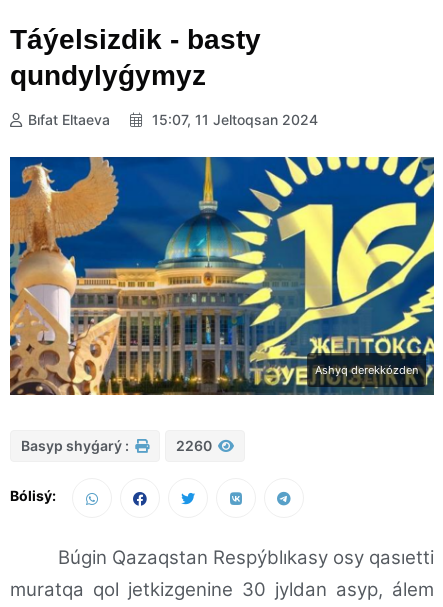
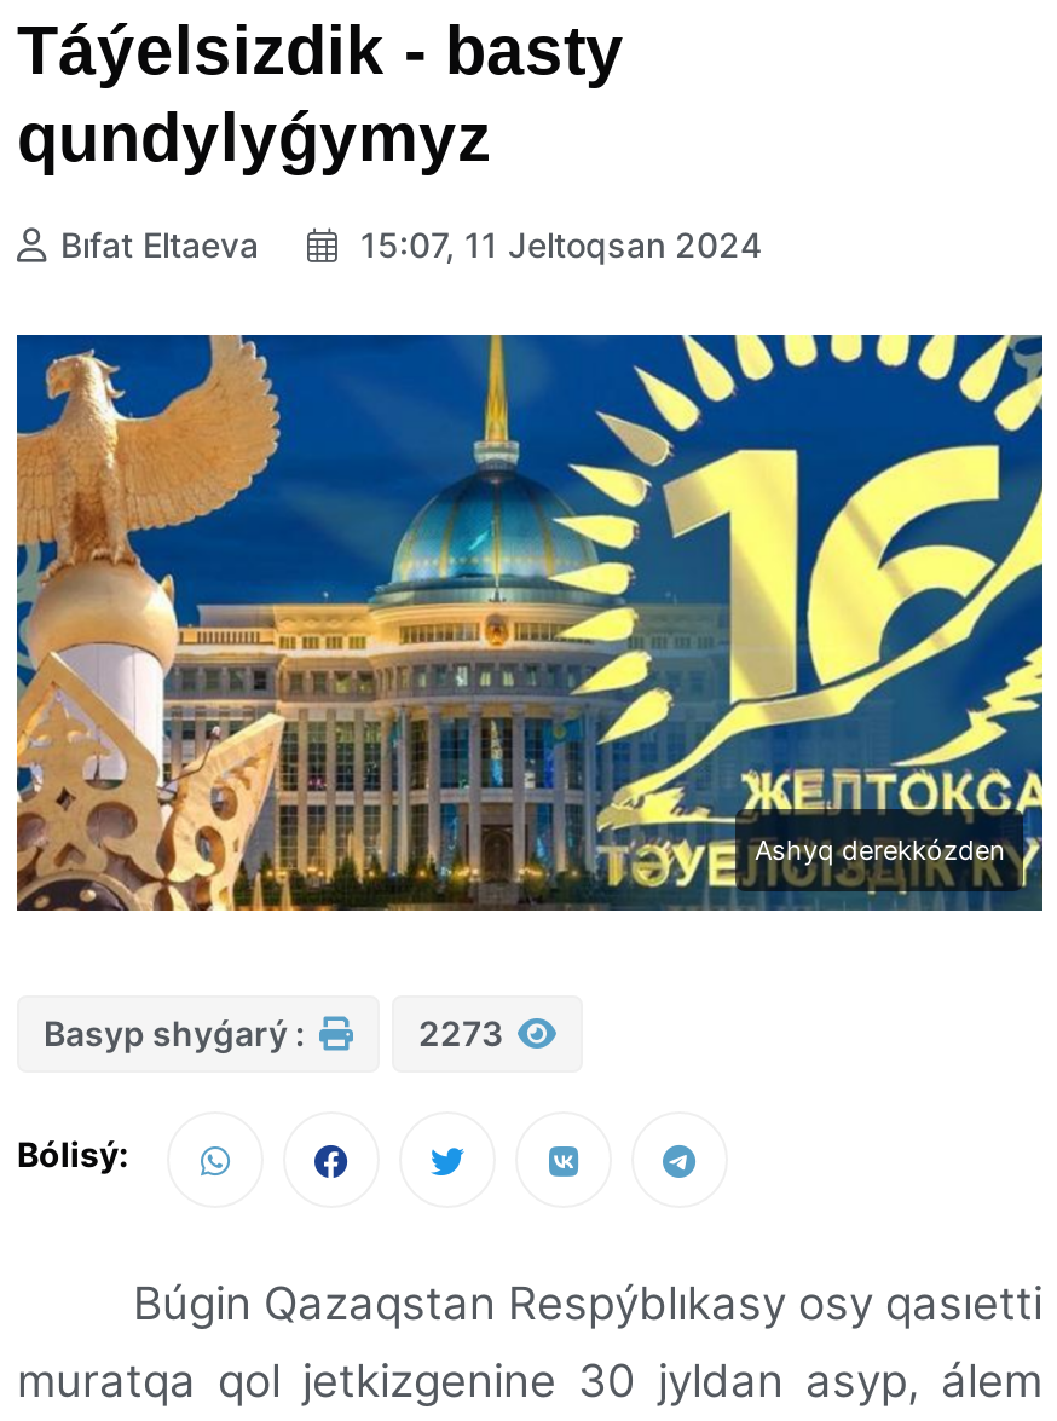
[176,437,215,454] 2260 -> [418,1012,510,1053] 2273

